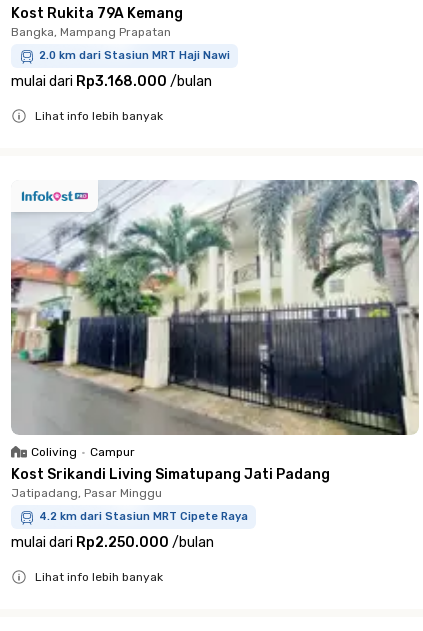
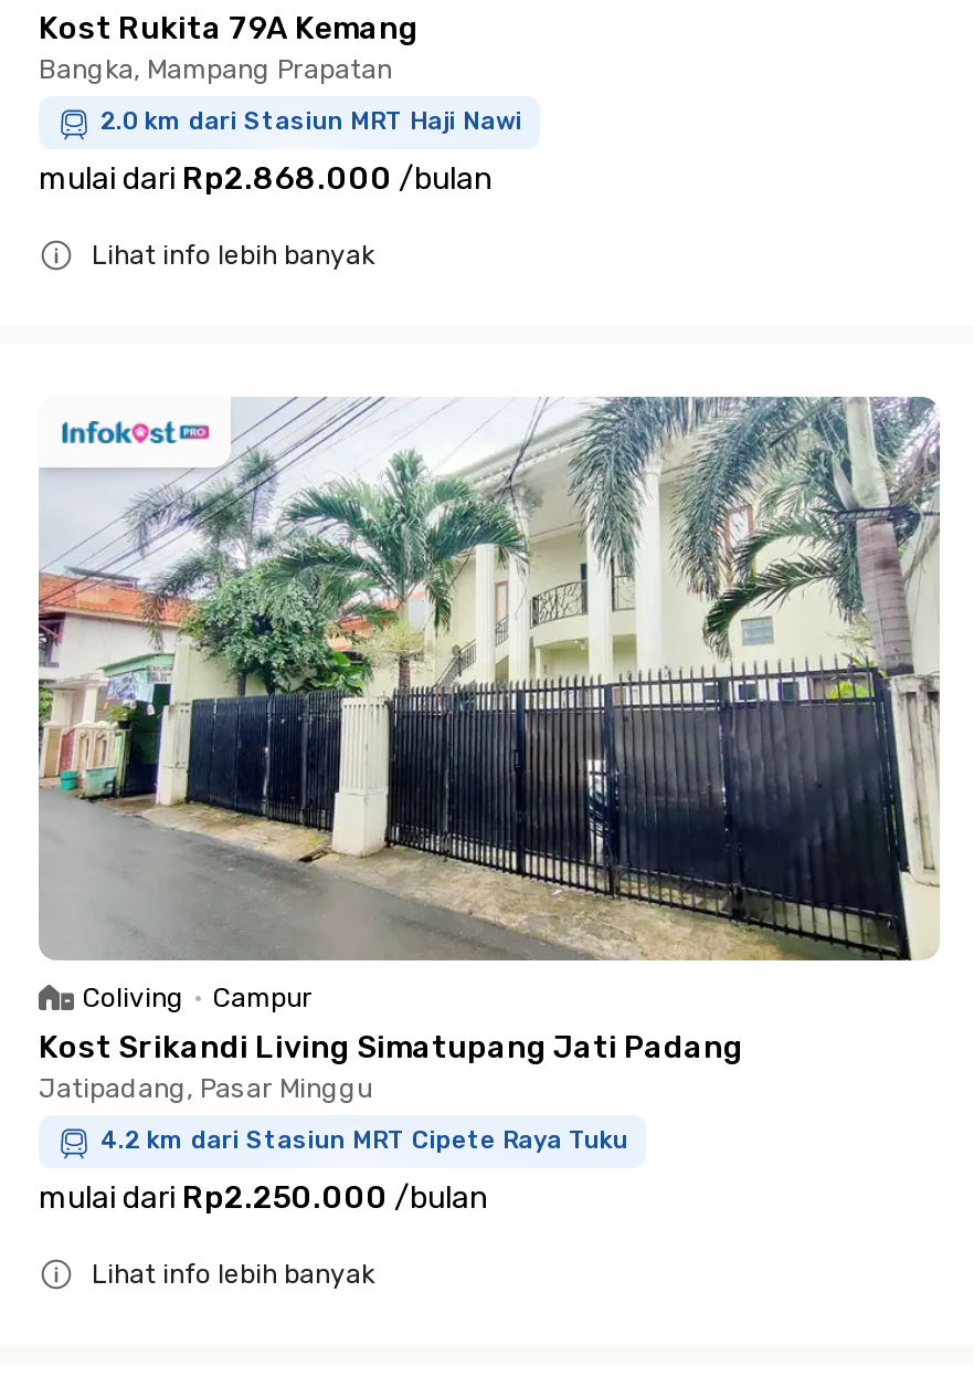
[11,73,212,90] mulai dari Rp3.168.000 /bulan -> [39,160,491,198] mulai dari Rp2.868.000 /bulan
[39,510,248,523] 4.2 km dari Stasiun MRT Cipete Raya -> [100,1126,628,1155] 4.2 km dari Stasiun MRT Cipete Raya Tuku

